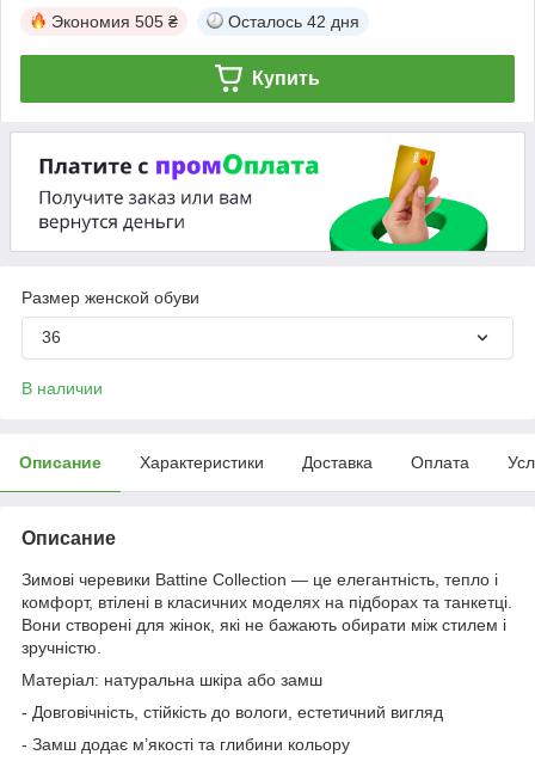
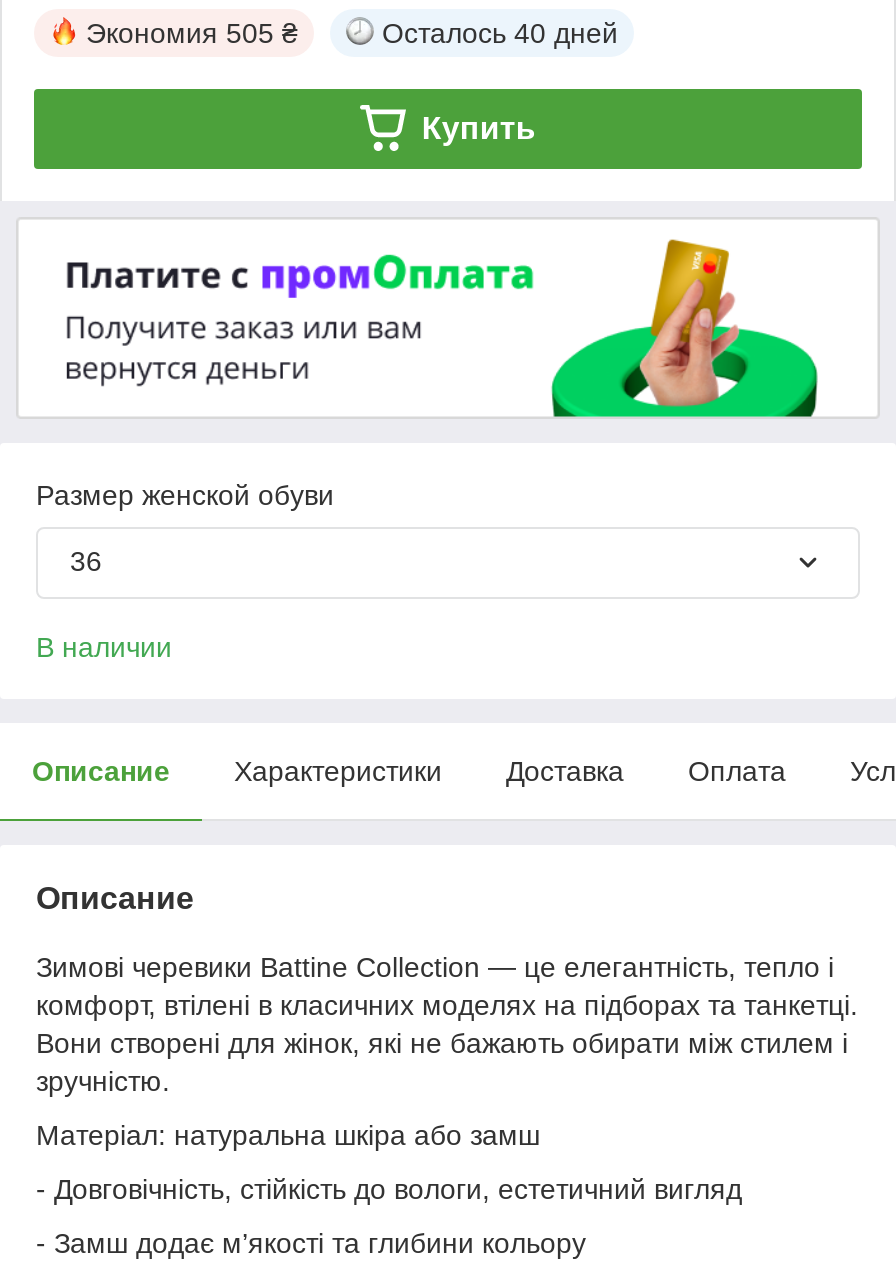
[228,12,359,31] Осталось 42 дня -> [382,17,618,49] Осталось 40 дней

